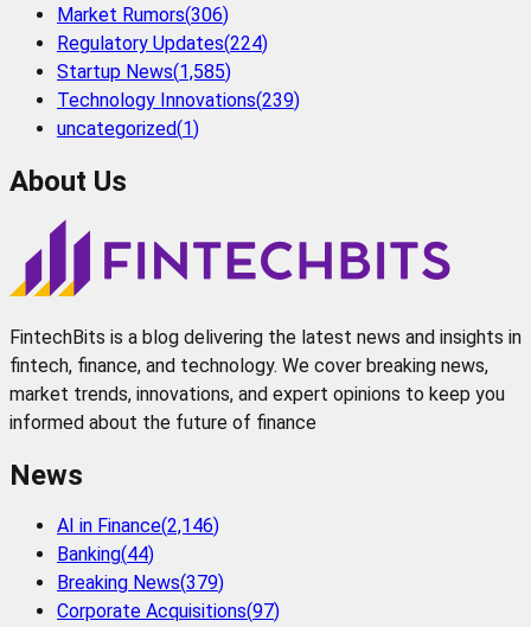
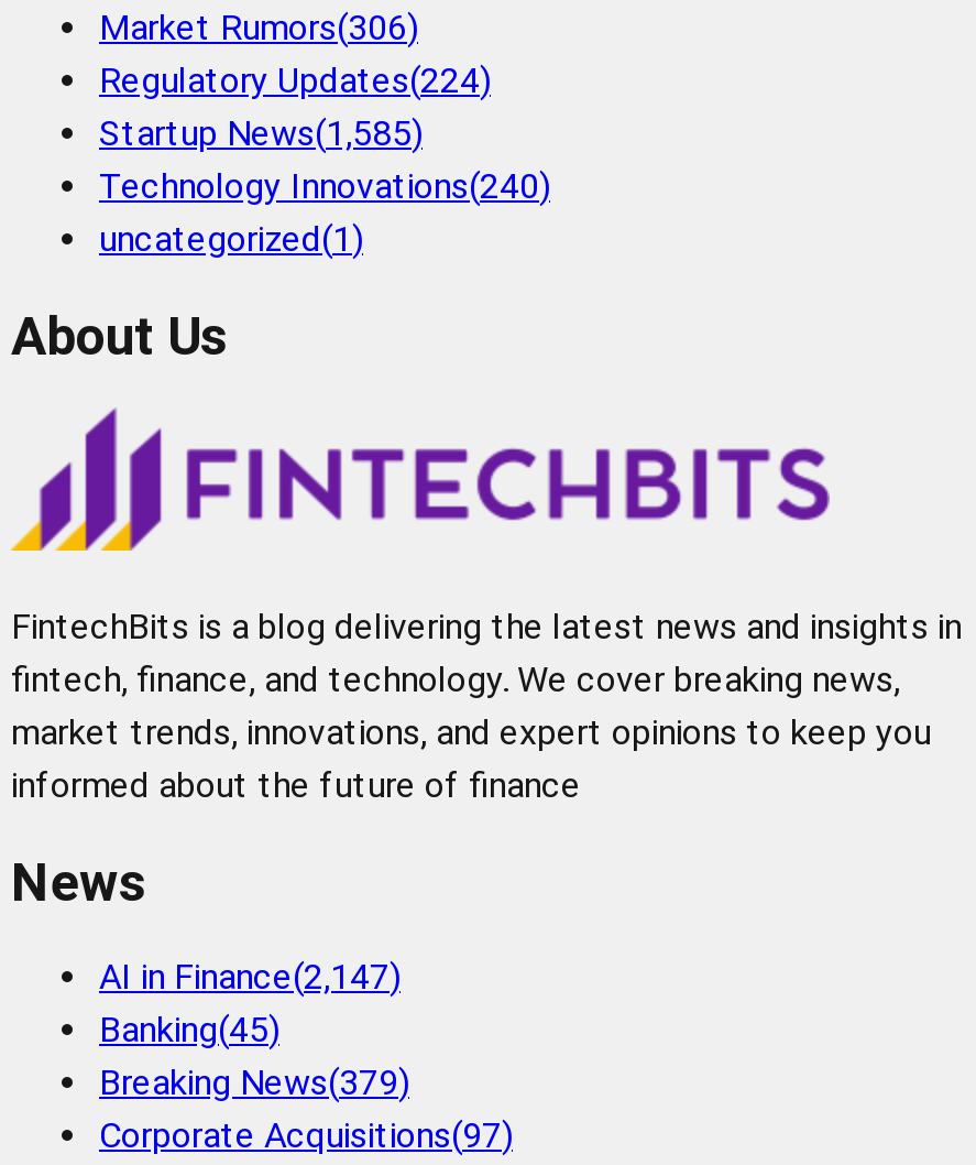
[57,89,300,111] Technology Innovations(239) -> [99,165,550,207] Technology Innovations(240)
[57,515,219,537] AI in Finance(2,146) -> [99,957,401,999] AI in Finance(2,147)
[57,543,154,566] Banking(44) -> [99,1010,279,1051] Banking(45)

